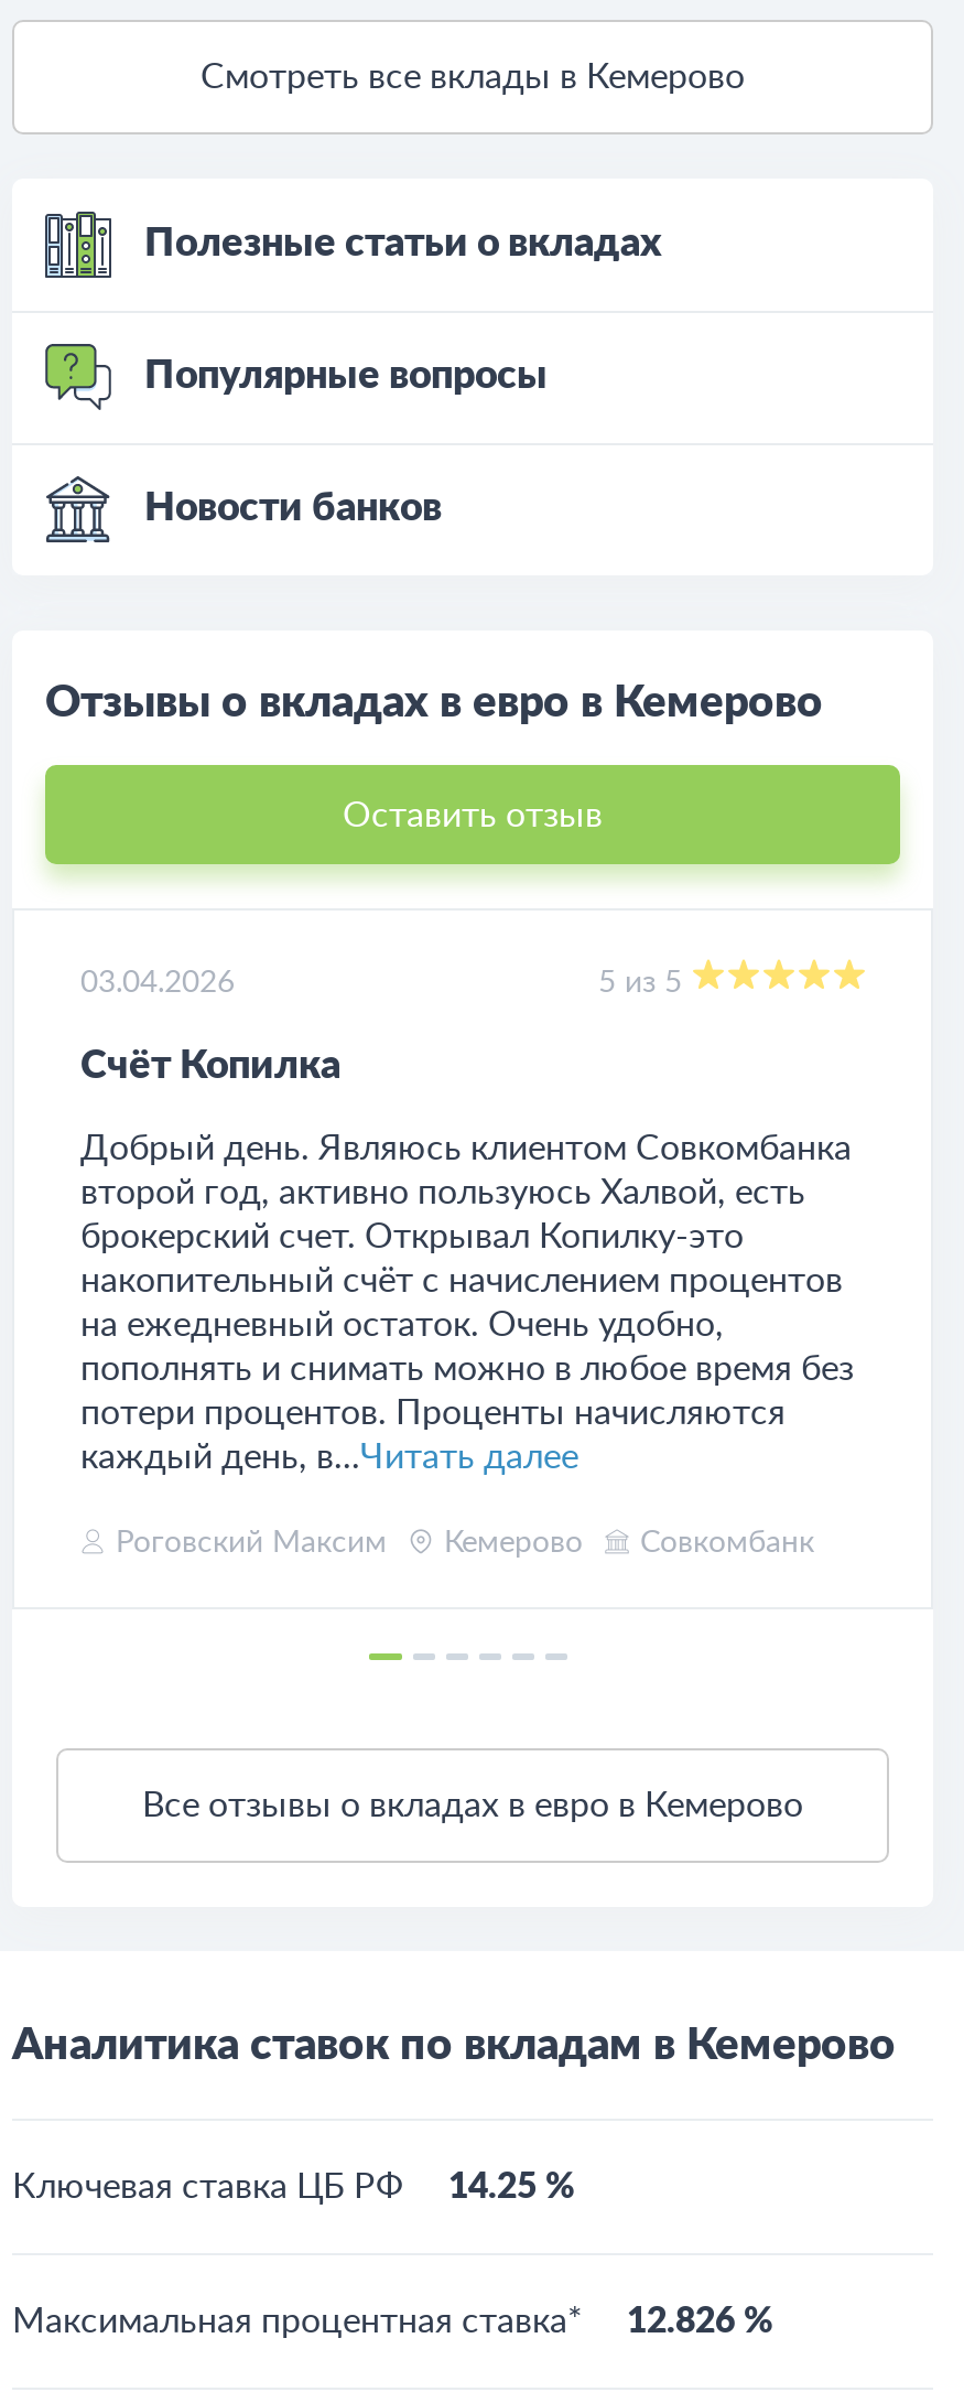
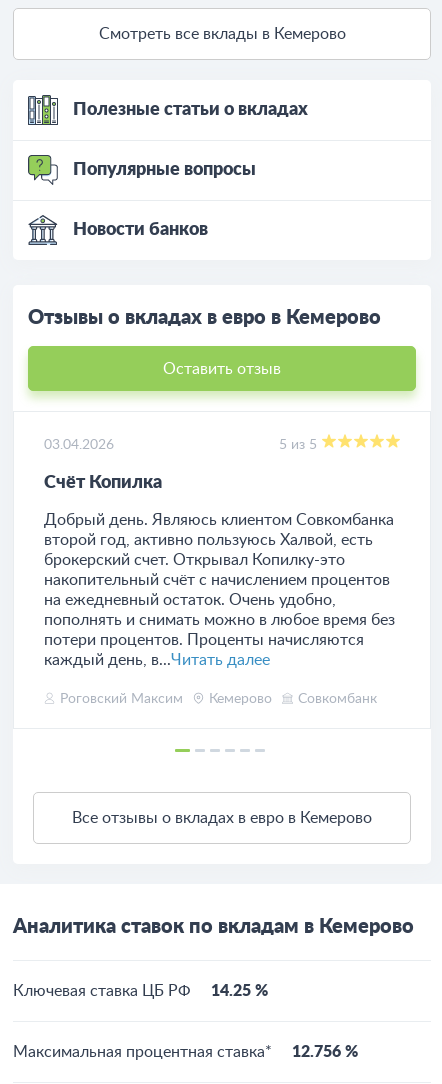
[12,2304,772,2339] Максимальная процентная ставка* 12.826 % -> [13,1044,358,1060] Максимальная процентная ставка* 12.756 %

